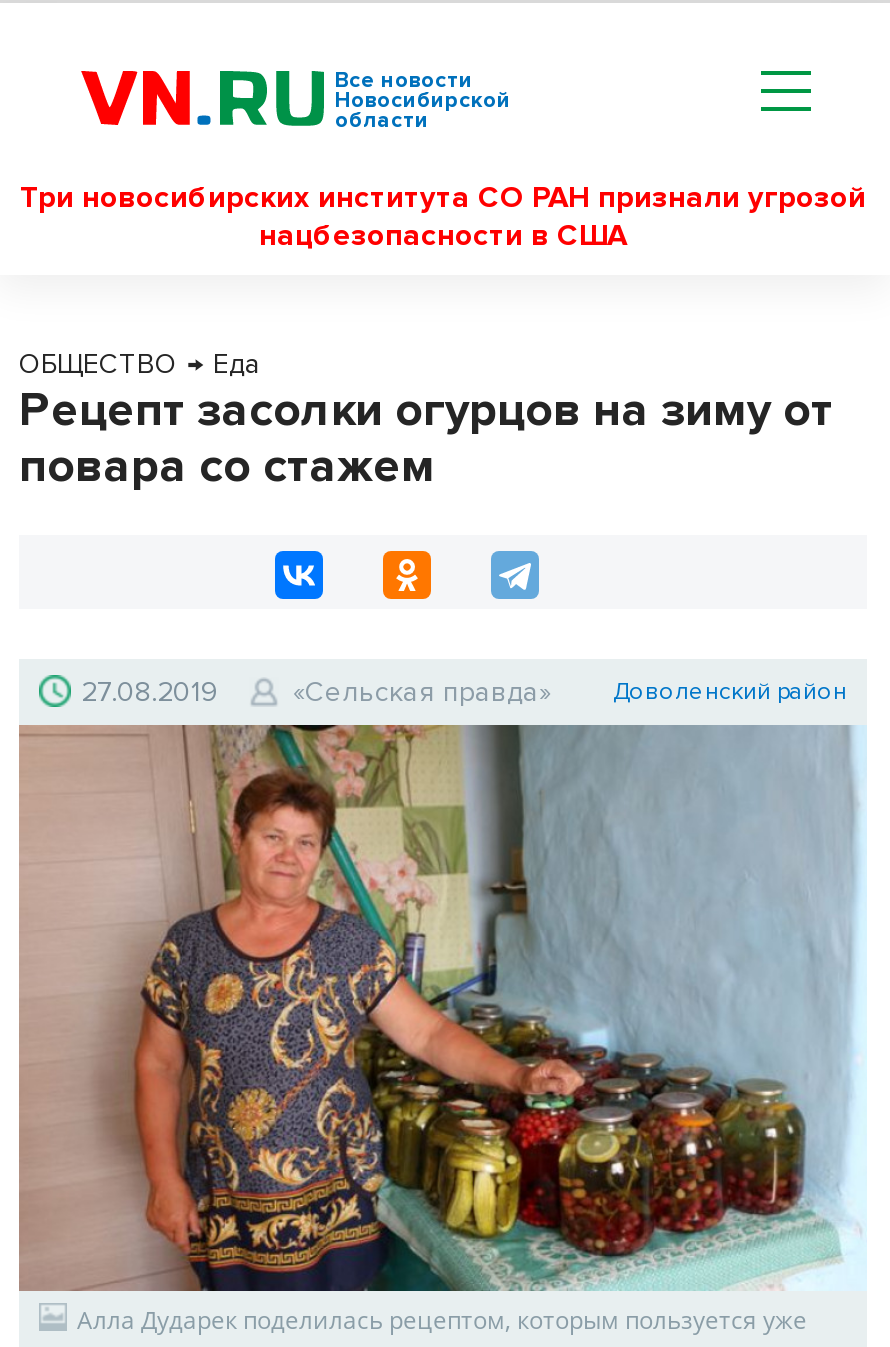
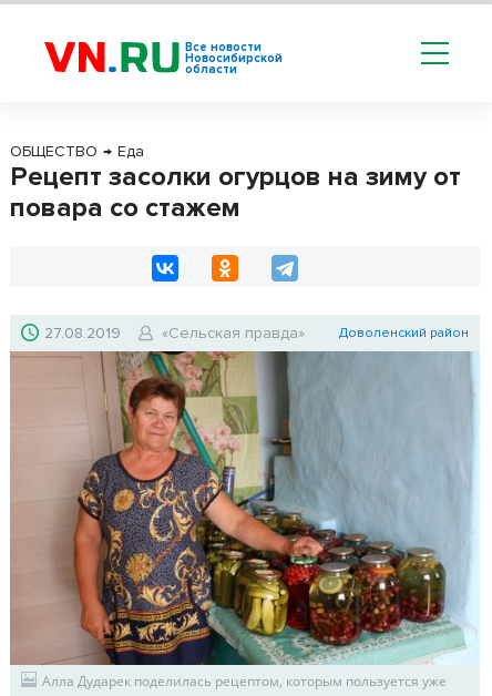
[20,179,866,253] Три новосибирских института СО РАН признали угрозой | нацбезопасности в США -> none

